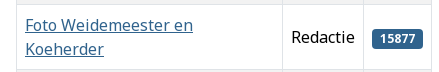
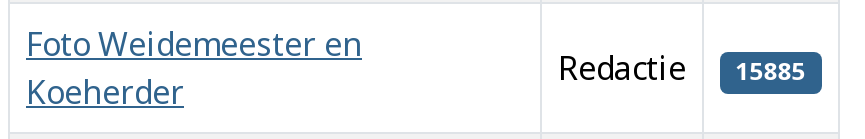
[291,26,415,48] Redactie 15877 -> [558,47,806,91] Redactie 15885

